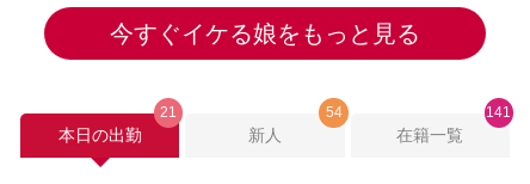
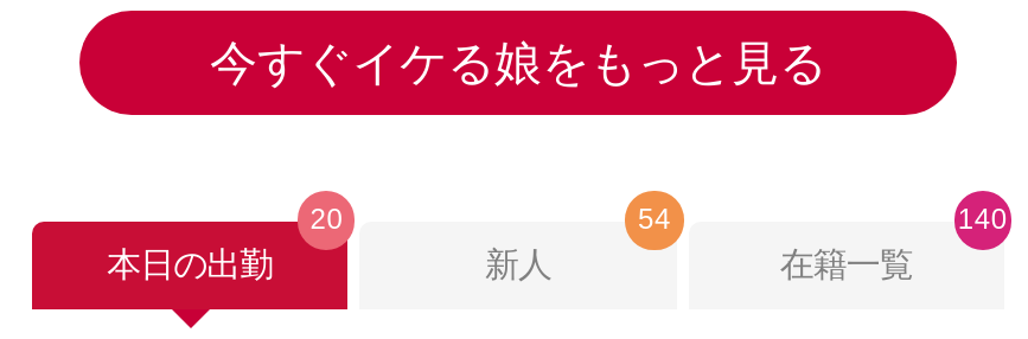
[160,104,177,121] 21 -> [310,204,343,237] 20
[486,104,511,121] 141 -> [958,204,1008,237] 140

